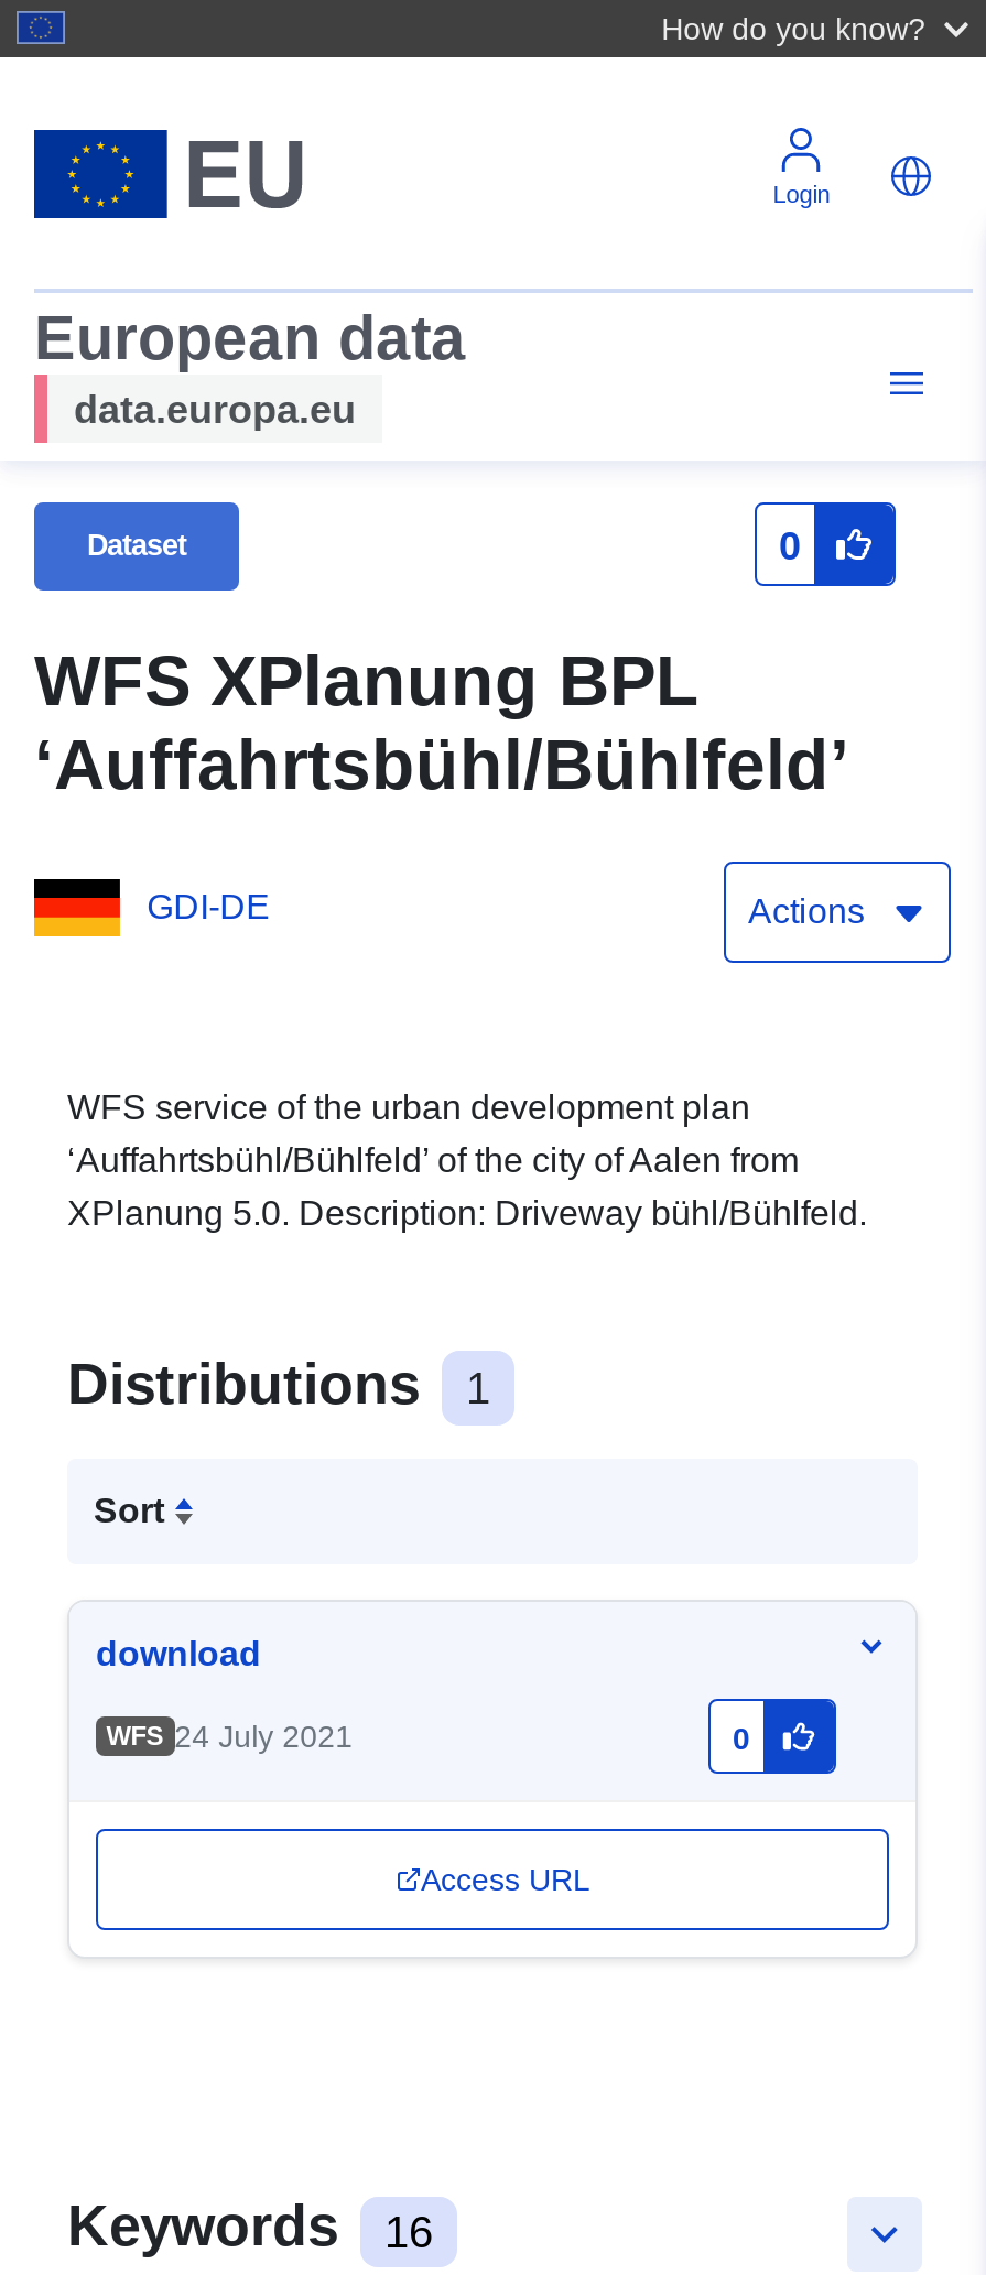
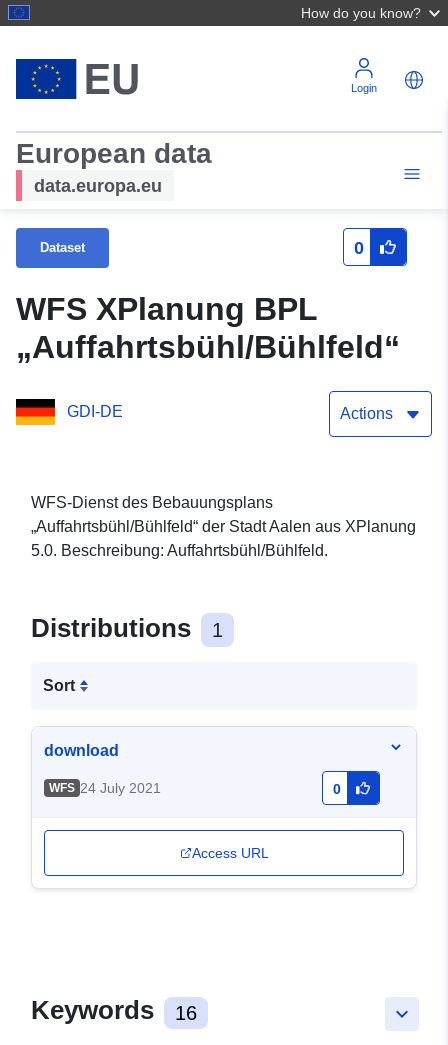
[34,726,849,805] ‘Auffahrtsbühl/Bühlfeld’ -> [16,329,400,365] „Auffahrtsbühl/Bühlfeld“
[67,1089,867,1232] WFS service of the urban development plan | ‘Auffahrtsbühl/Bühlfeld’ of the city of Aalen from | XPlanung 5.0. Description: Driveway bühl/Bühlfeld. -> [31,494,416,559] WFS-Dienst des Bebauungsplans | „Auffahrtsbühl/Bühlfeld“ der Stadt Aalen aus XPlanung | 5.0. Beschreibung: Auffahrtsbühl/Bühlfeld.

